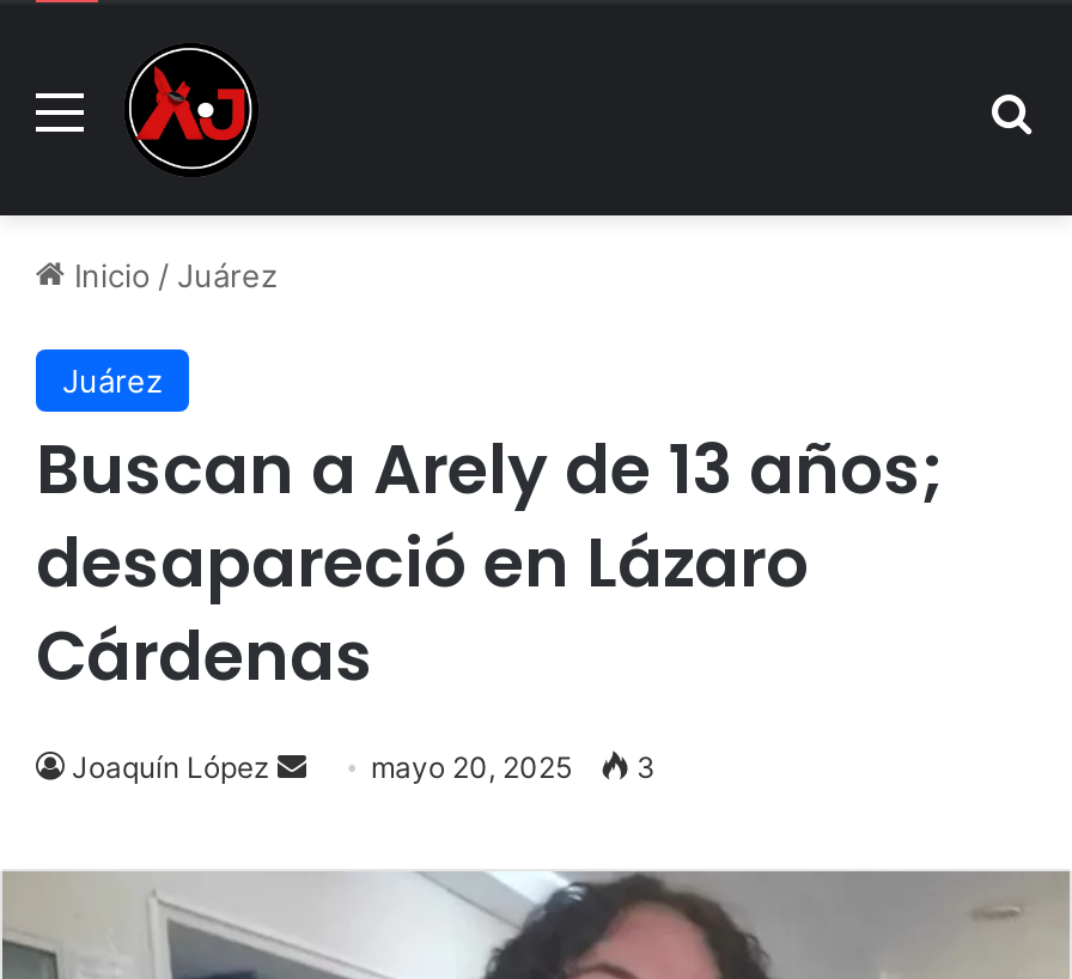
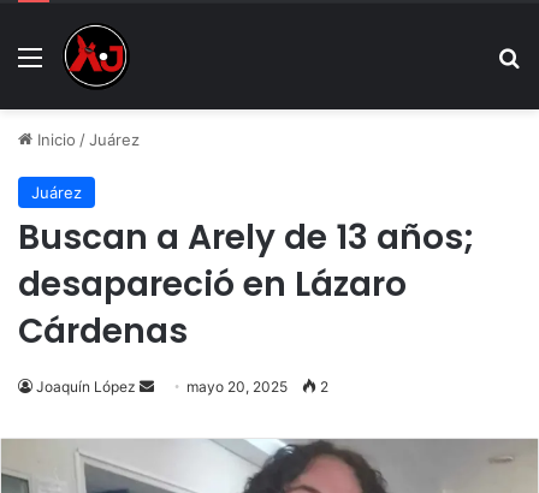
[629,749,656,785] 3 -> [316,378,328,396] 2

